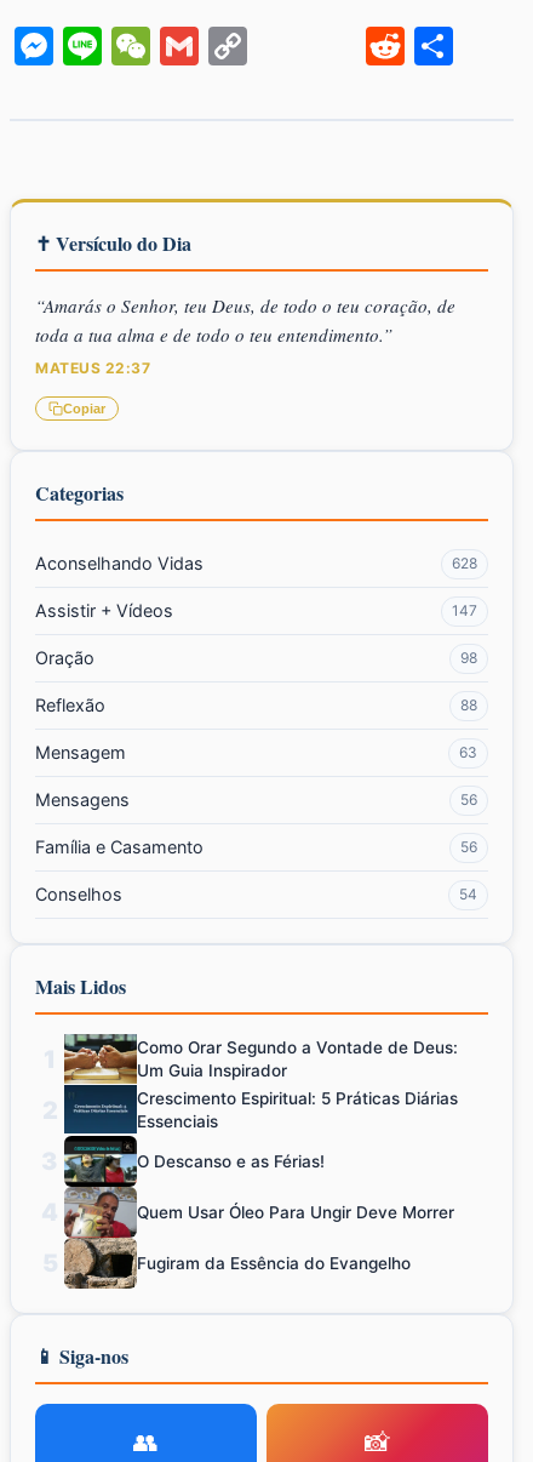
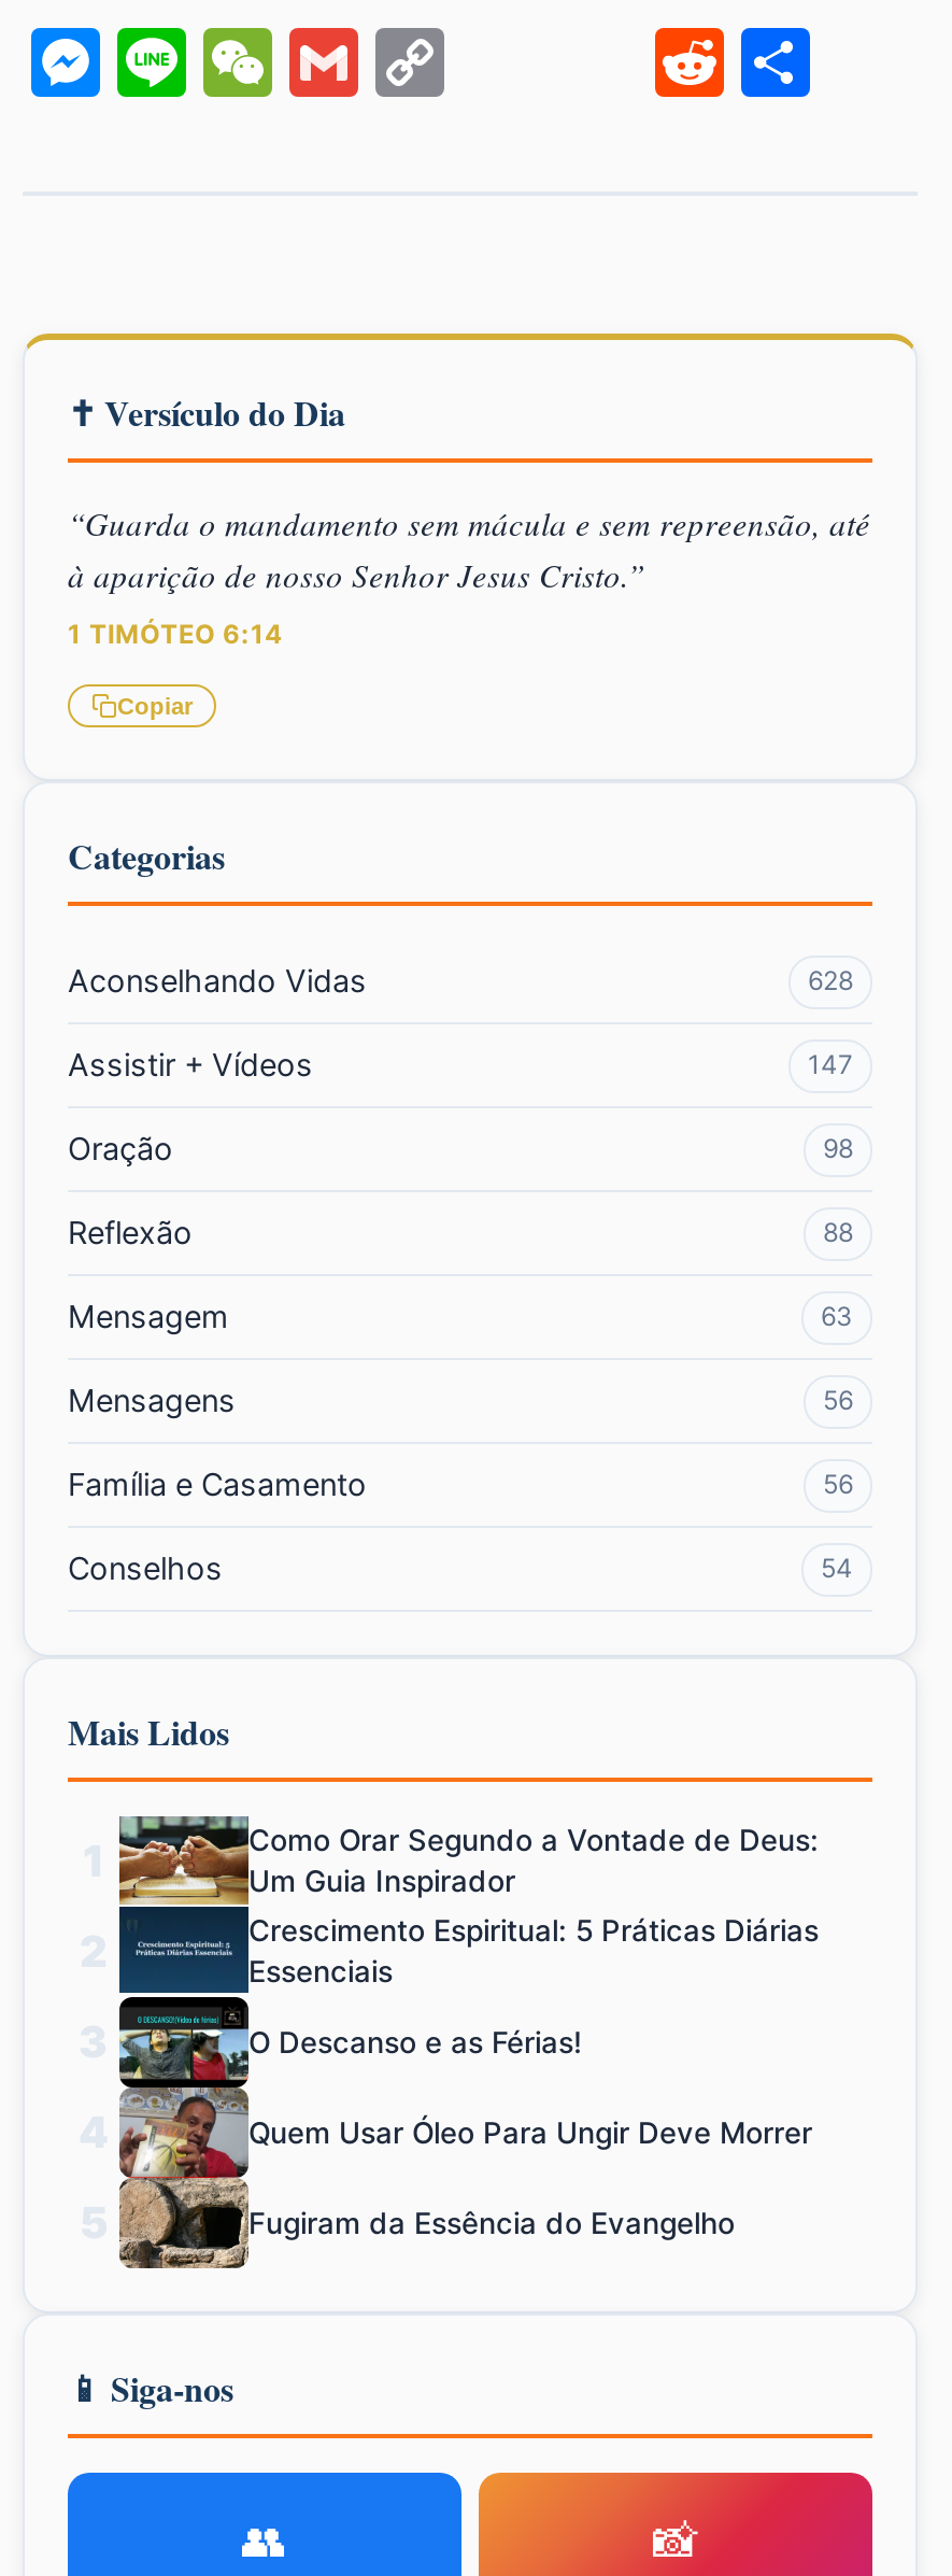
[35,294,455,347] “Amarás o Senhor, teu Deus, de todo o teu coração, de | toda a tua alma e de todo o teu entendimento.” -> [68,502,870,597] “Guarda o mandamento sem mácula e sem repreensão, até | à aparição de nosso Senhor Jesus Cristo.”
[35,359,150,377] MATEUS 22:37 -> [68,618,283,651] 1 TIMÓTEO 6:14

